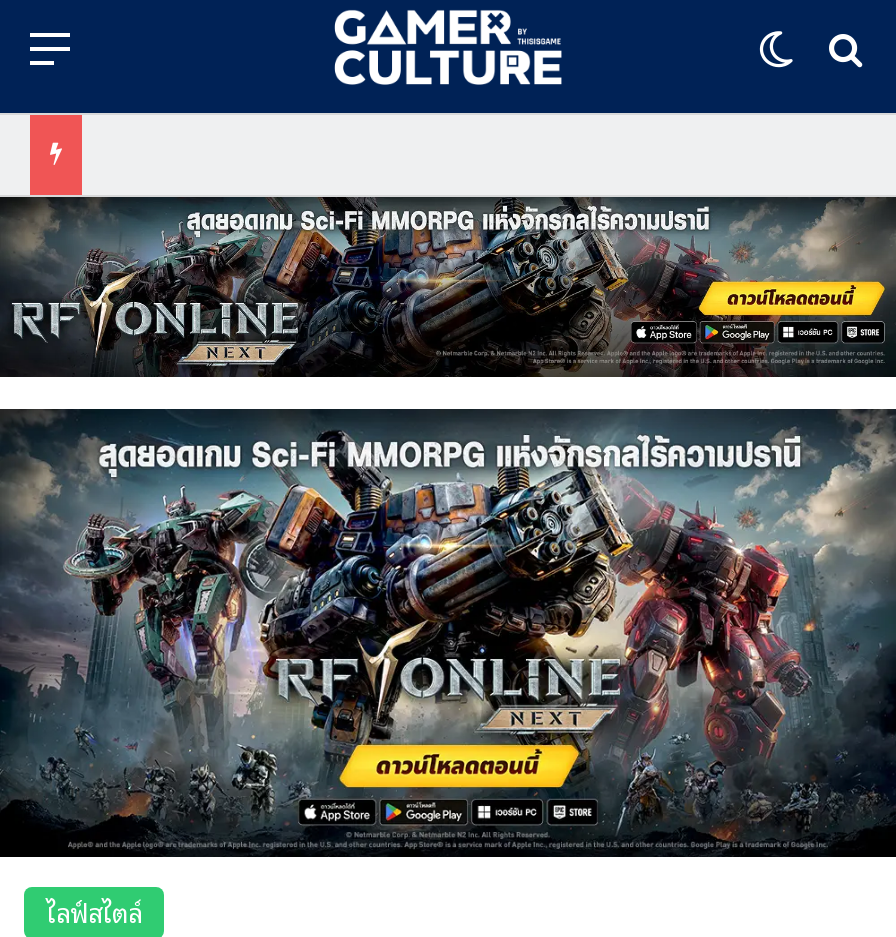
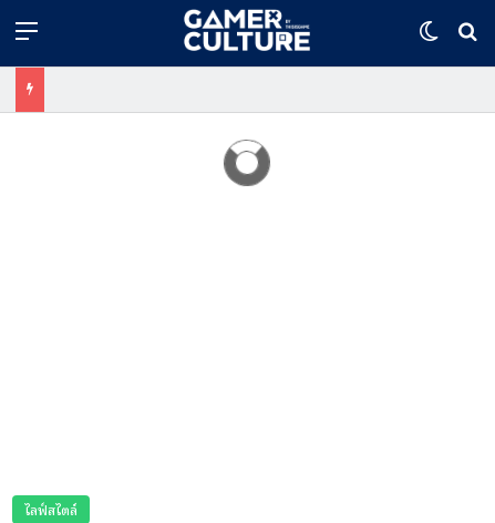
[6,195,890,379] [image] -> none
[6,407,890,859] [image] -> none

